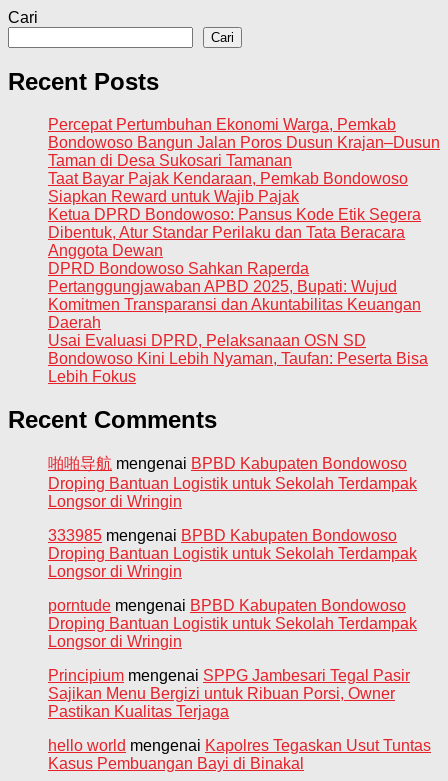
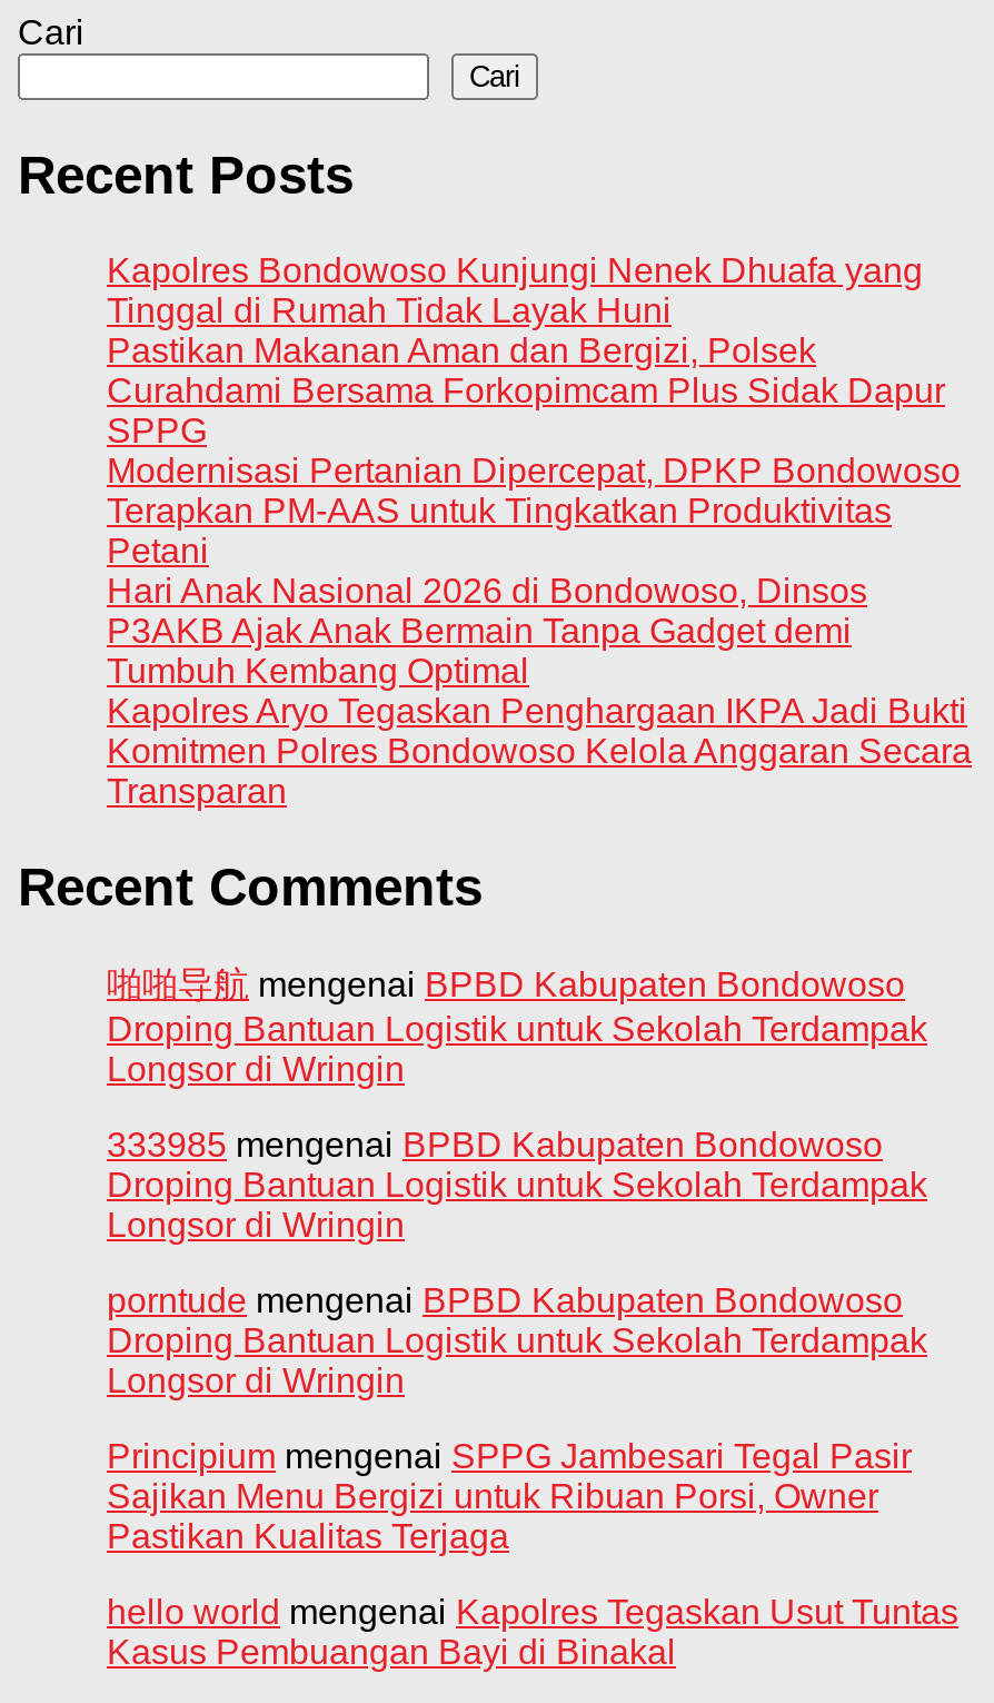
[48,116,440,385] Percepat Pertumbuhan Ekonomi Warga, Pemkab | Bondowoso Bangun Jalan Poros Dusun Krajan–Dusun | Taman di Desa Sukosari Tamanan | Taat Bayar Pajak Kendaraan, Pemkab Bondowoso | Siapkan Reward untuk Wajib Pajak | Ketua DPRD Bondowoso: Pansus Kode Etik Segera | Dibentuk, Atur Standar Perilaku dan Tata Beracara | Anggota Dewan | DPRD Bondowoso Sahkan Raperda | Pertanggungjawaban APBD 2025, Bupati: Wujud | Komitmen Transparansi dan Akuntabilitas Keuangan | Daerah | Usai Evaluasi DPRD, Pelaksanaan OSN SD | Bondowoso Kini Lebih Nyaman, Taufan: Peserta Bisa | Lebih Fokus -> [107,252,972,810] Kapolres Bondowoso Kunjungi Nenek Dhuafa yang | Tinggal di Rumah Tidak Layak Huni | Pastikan Makanan Aman dan Bergizi, Polsek | Curahdami Bersama Forkopimcam Plus Sidak Dapur | SPPG | Modernisasi Pertanian Dipercepat, DPKP Bondowoso | Terapkan PM-AAS untuk Tingkatkan Produktivitas | Petani | Hari Anak Nasional 2026 di Bondowoso, Dinsos | P3AKB Ajak Anak Bermain Tanpa Gadget demi | Tumbuh Kembang Optimal | Kapolres Aryo Tegaskan Penghargaan IKPA Jadi Bukti | Komitmen Polres Bondowoso Kelola Anggaran Secara | Transparan

